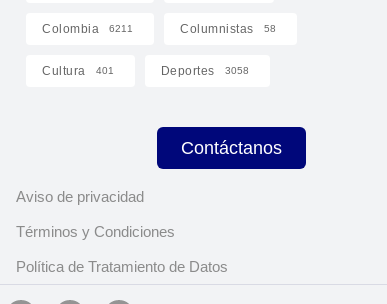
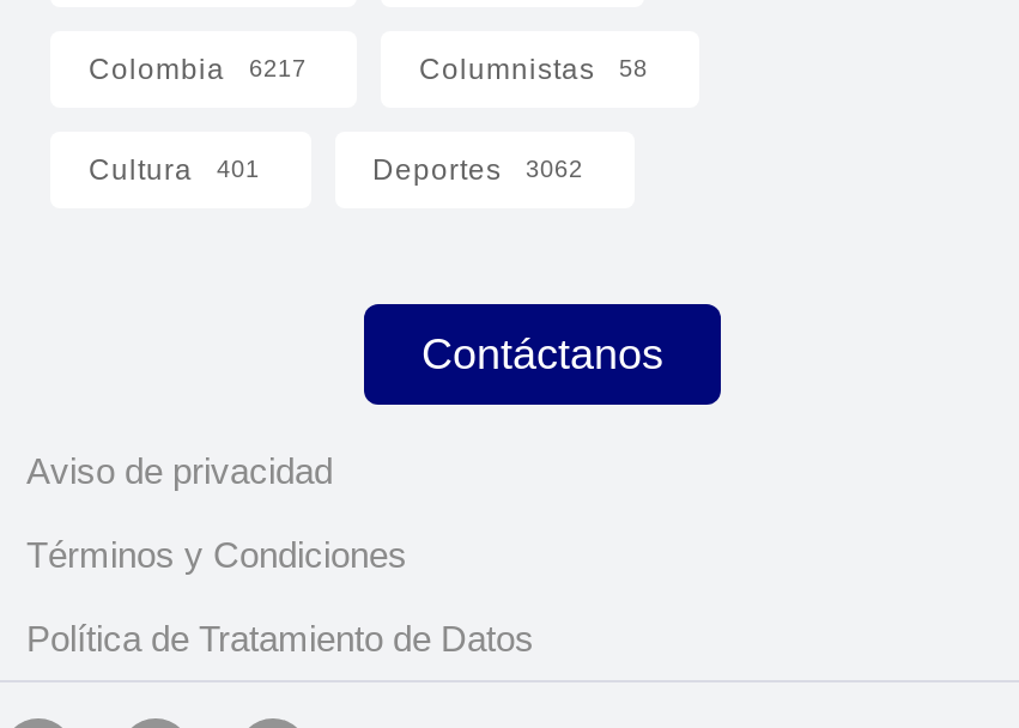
[42,22,133,36] Colombia 6211 -> [89,52,307,86] Colombia 6217
[160,64,248,78] Deportes 3058 -> [372,153,583,186] Deportes 3062

